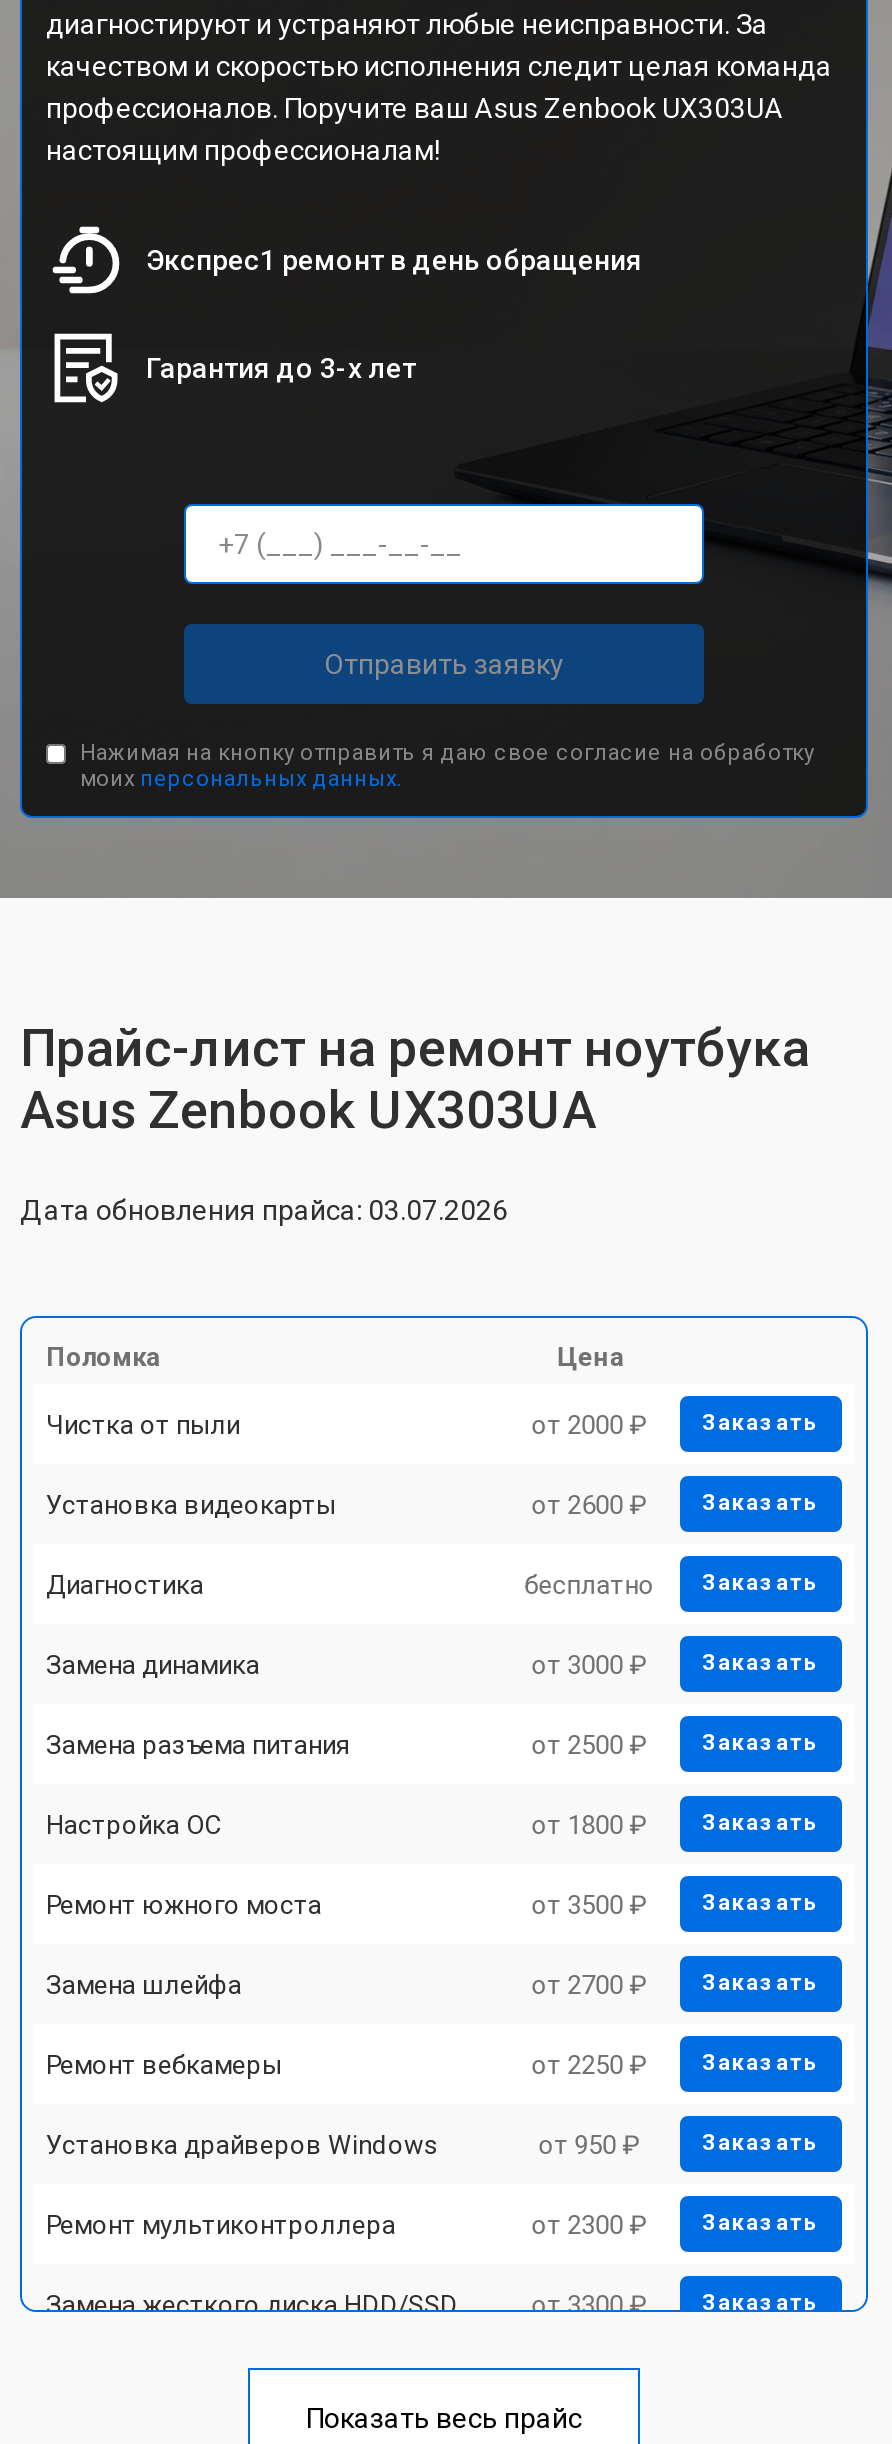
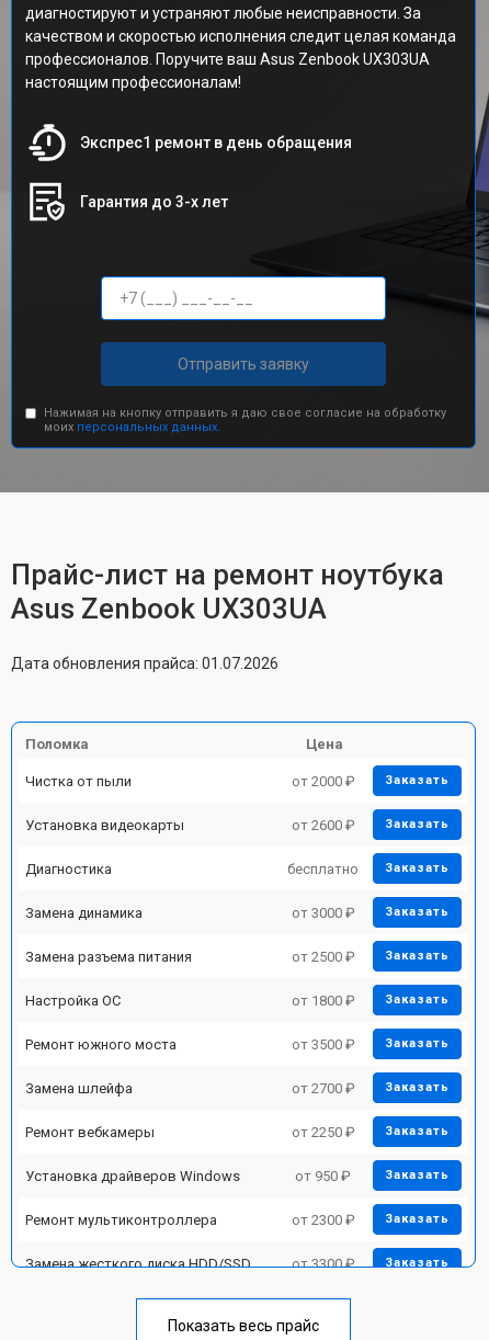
[20,1194,508,1226] Дата обновления прайса: 03.07.2026 -> [11,655,278,672] Дата обновления прайса: 01.07.2026

